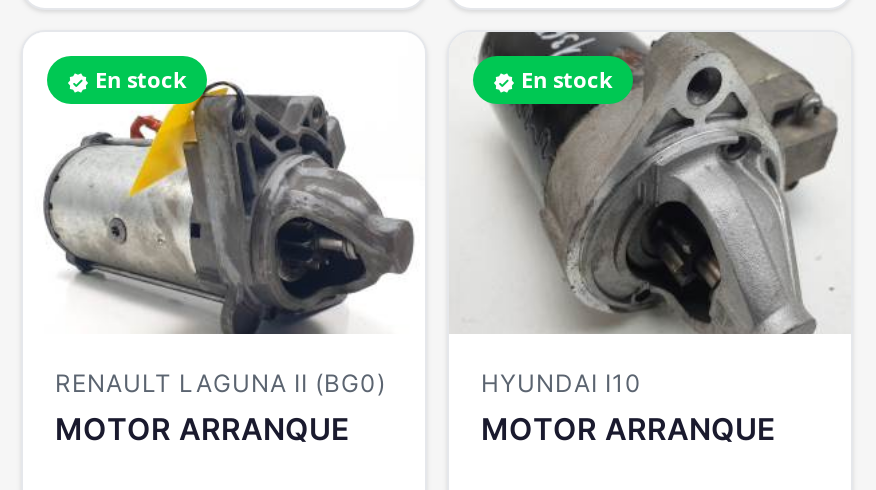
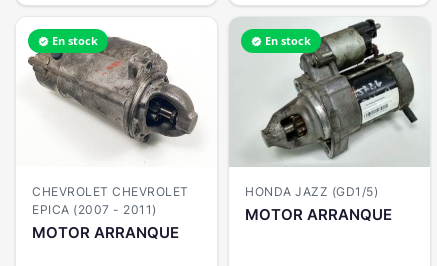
[479,30,839,398] [image] | HYUNDAI I10 -> [245,16,423,199] [image] | HONDA JAZZ (GD1/5)
[43,74,415,398] [image] | RENAULT LAGUNA II (BG0) -> [27,36,211,217] [image] | CHEVROLET CHEVROLET | EPICA (2007 - 2011)

